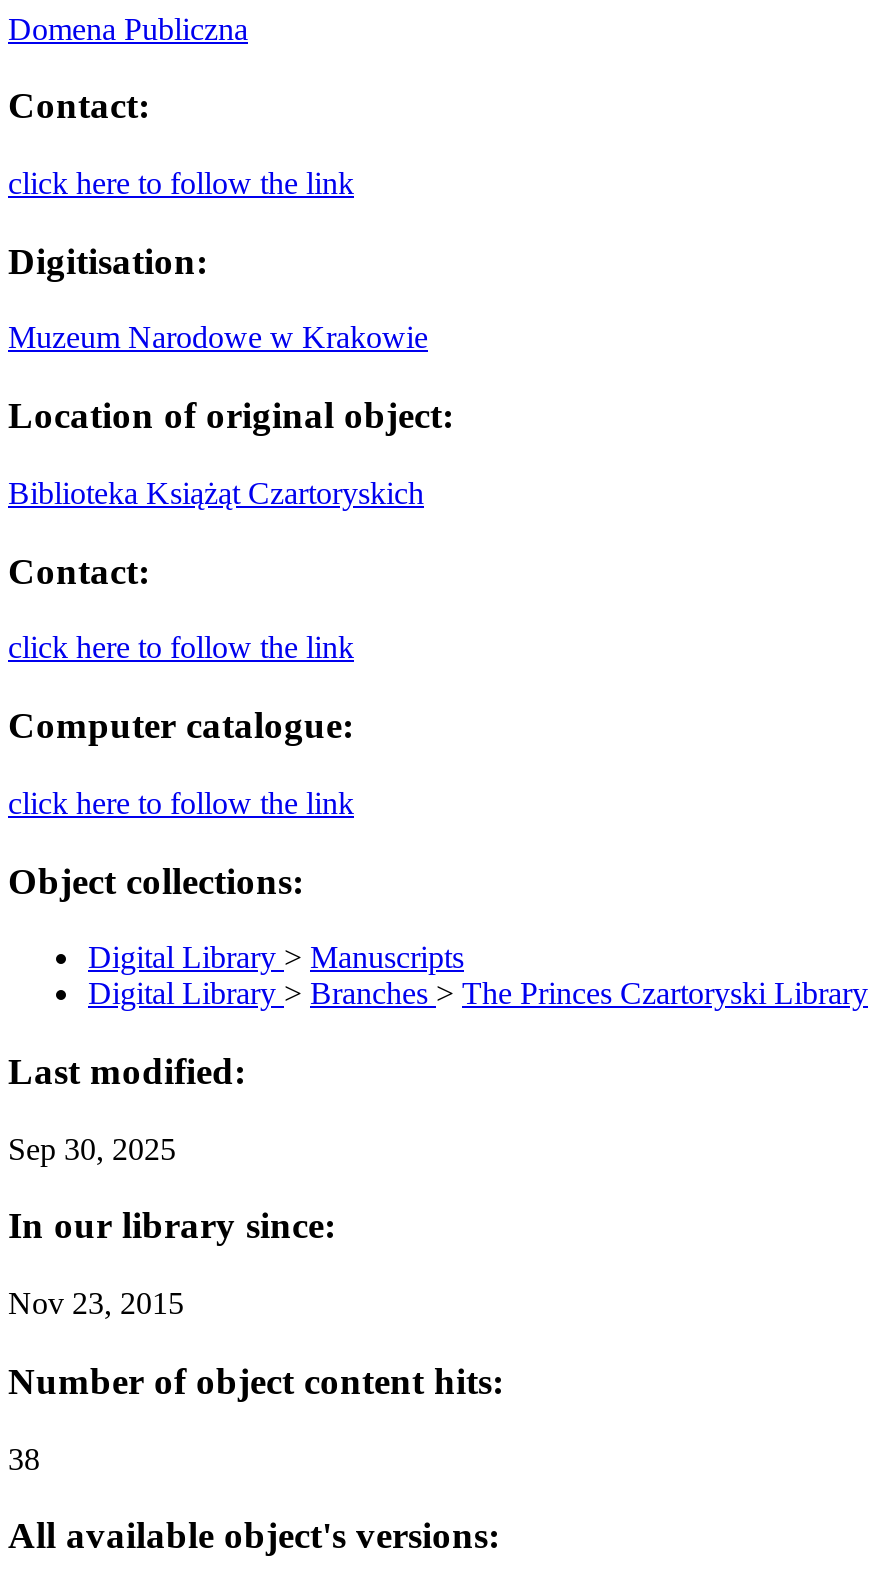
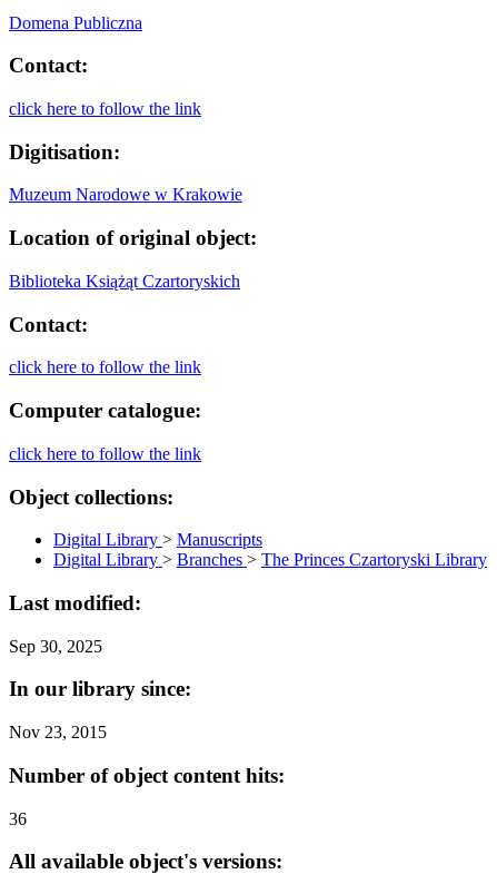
[8,1441,40,1475] 38 -> [9,809,27,828] 36

